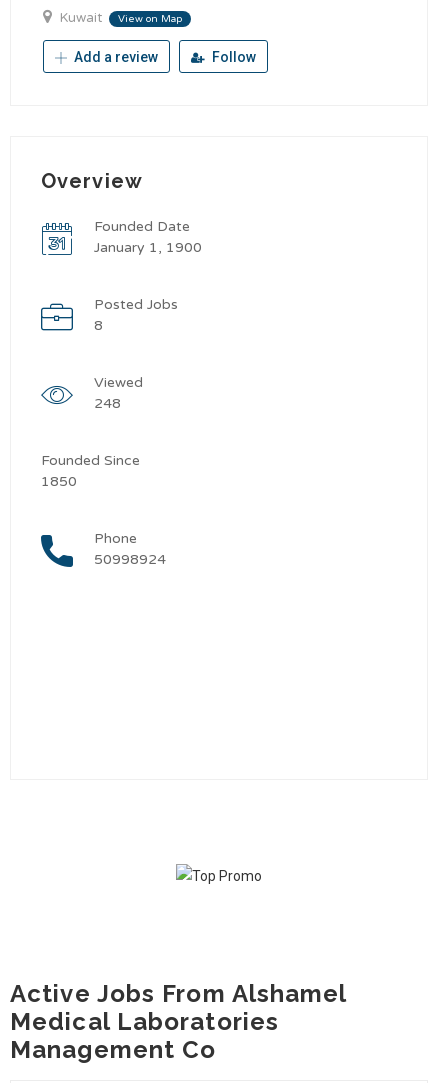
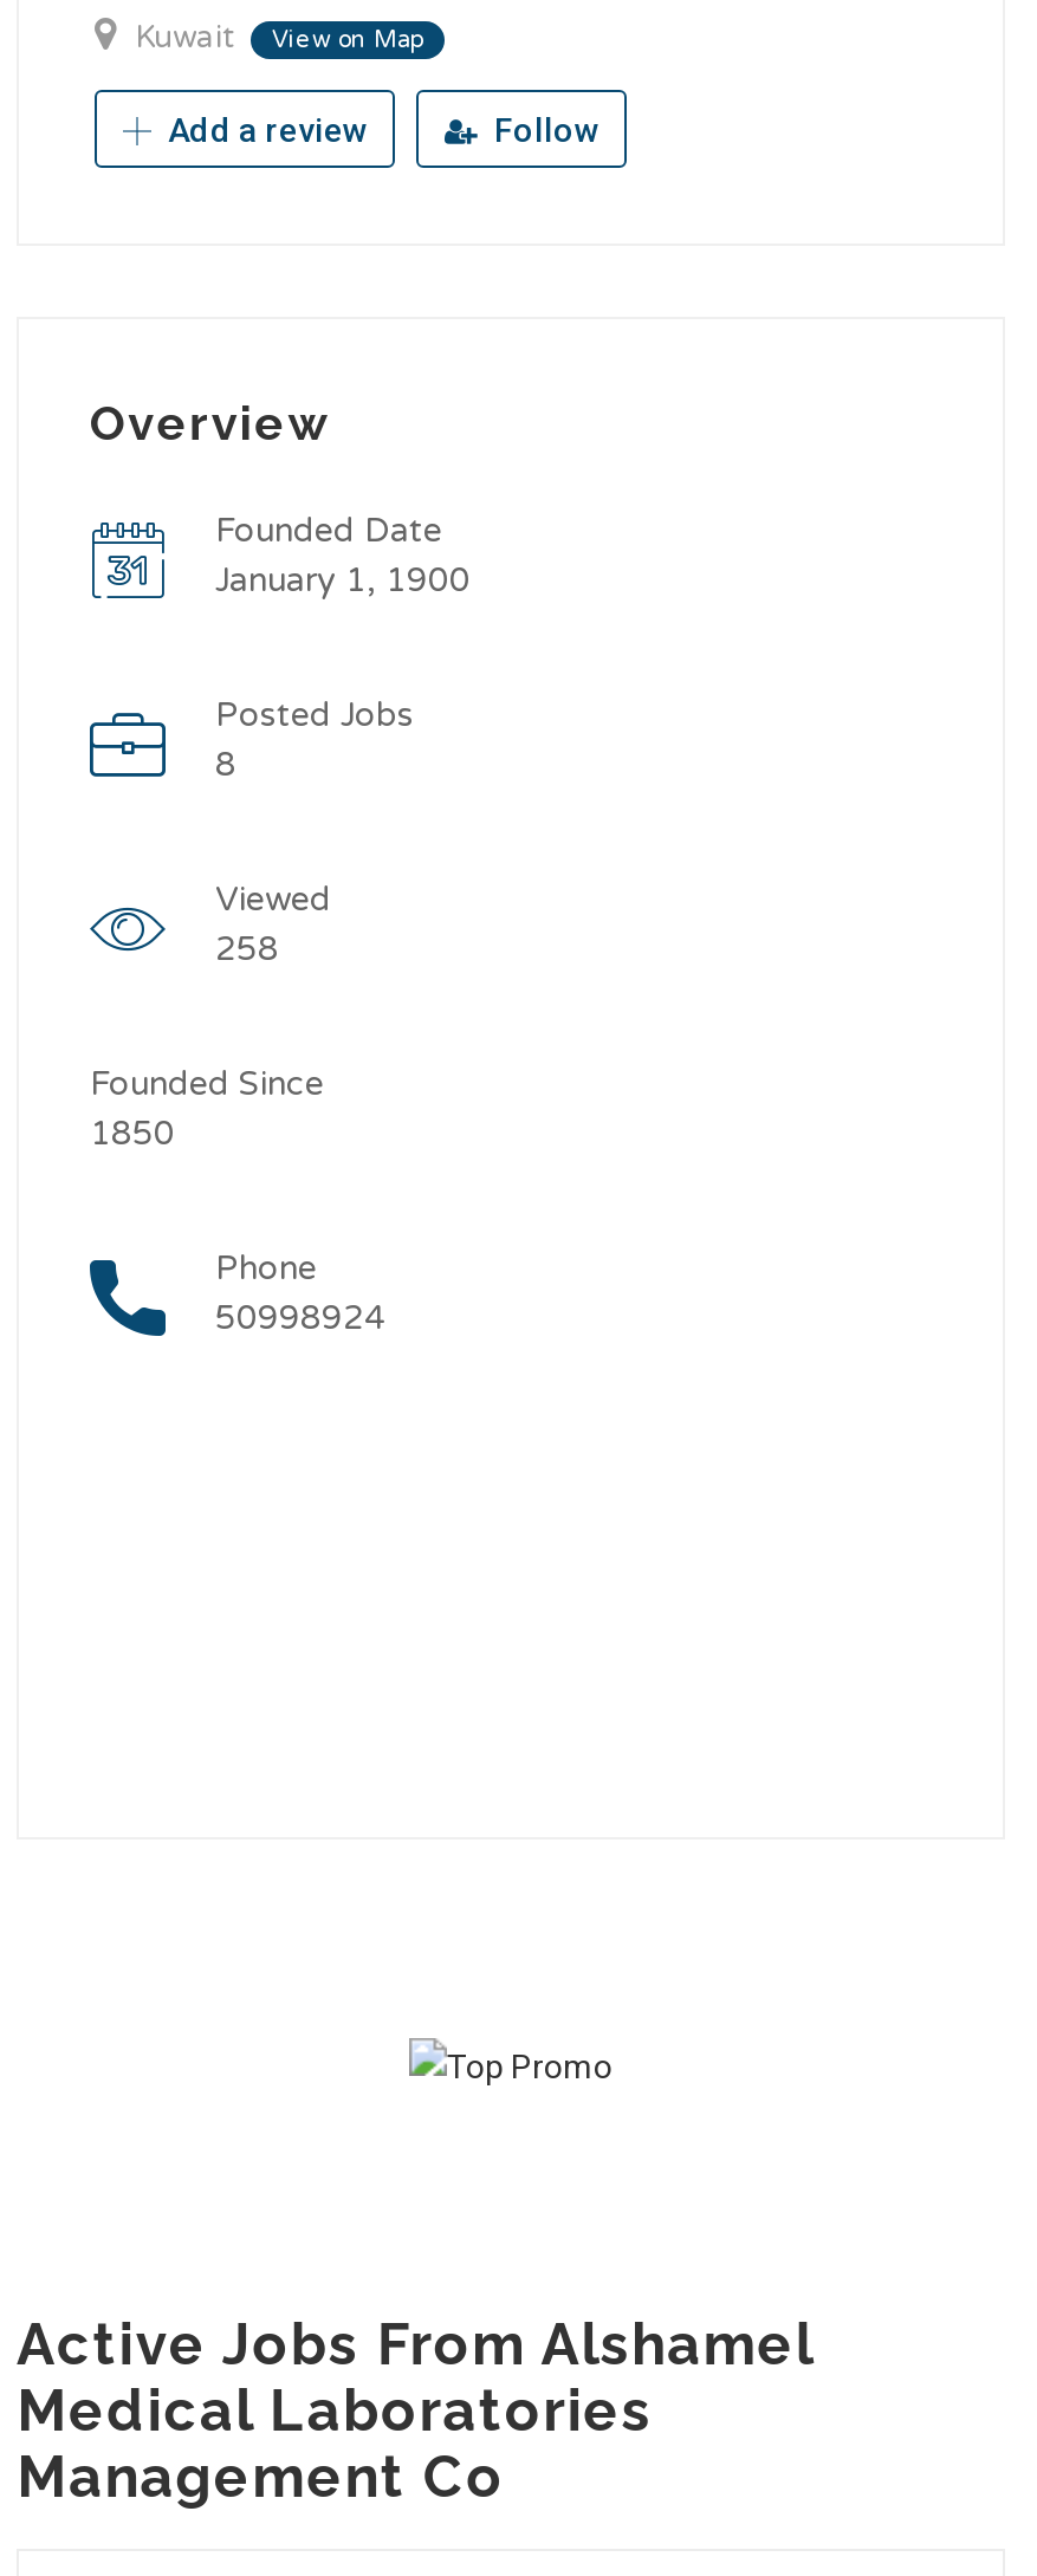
[94,395,121,412] 248 -> [215,929,279,969] 258

